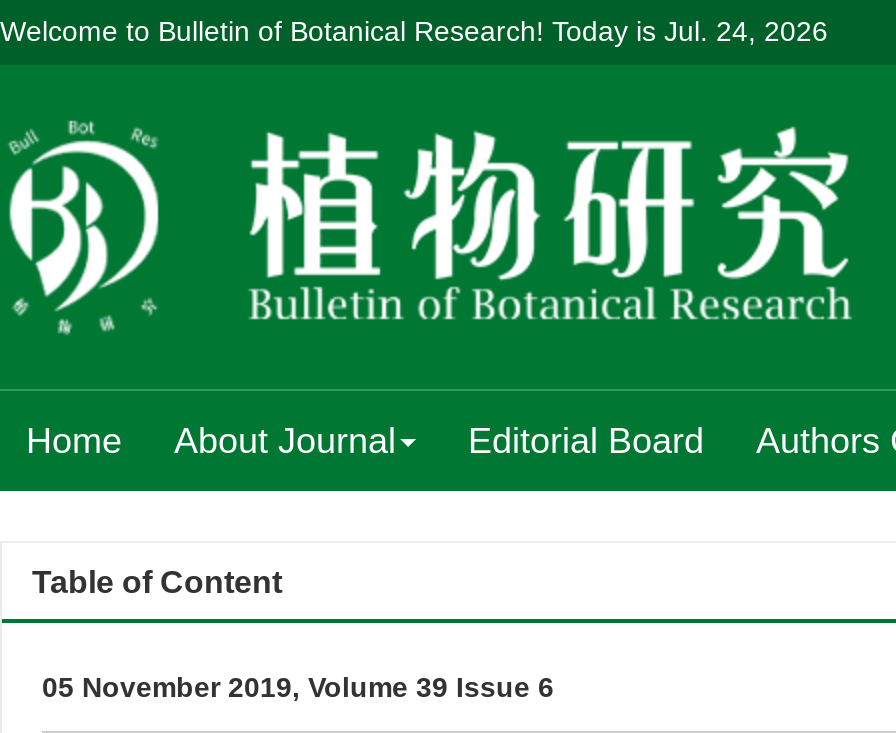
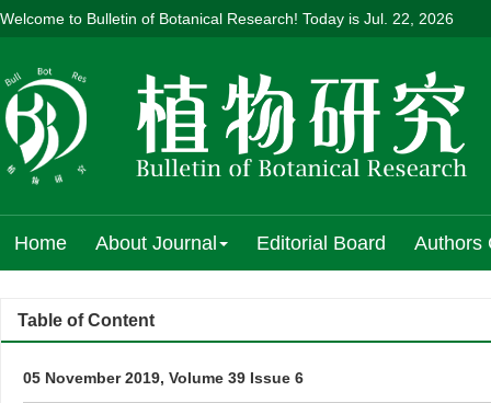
[0,15,828,47] Welcome to Bulletin of Botanical Research! Today is Jul. 24, 2026 -> [0,10,454,27] Welcome to Bulletin of Botanical Research! Today is Jul. 22, 2026

